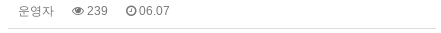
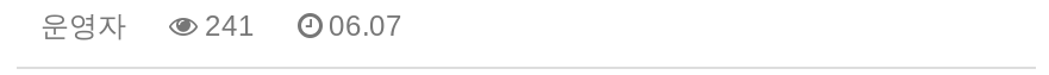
[84,4,170,18] 239 06.07 -> [198,10,402,43] 241 06.07

